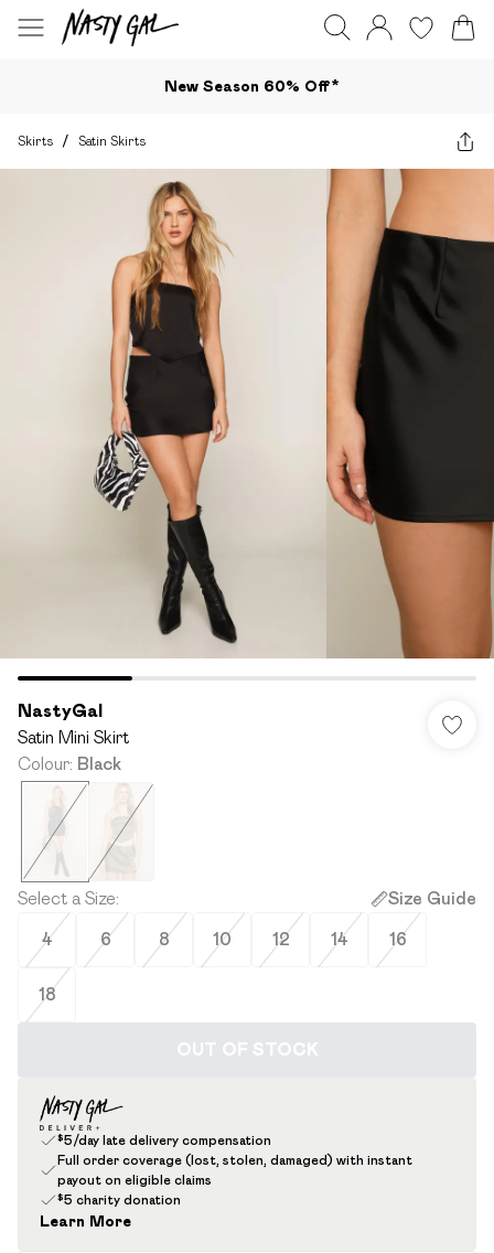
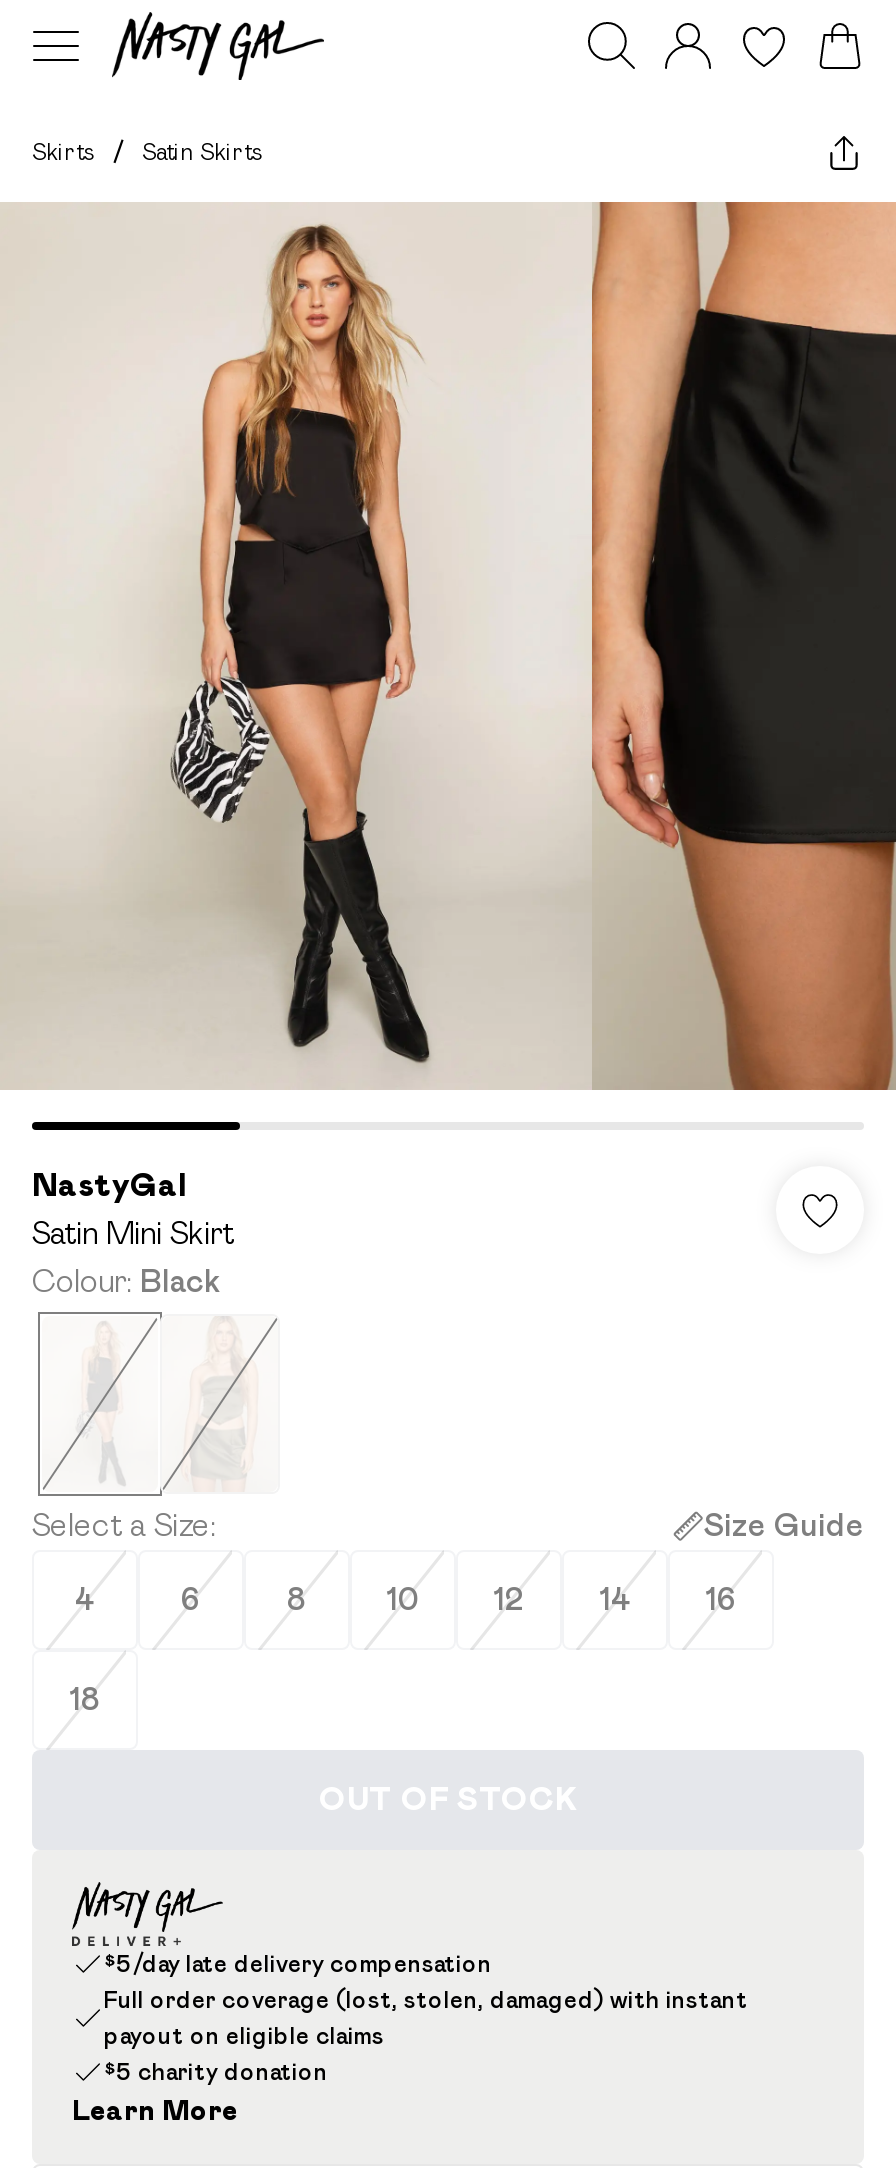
[164,77,339,94] New Season 60% Off* -> none

